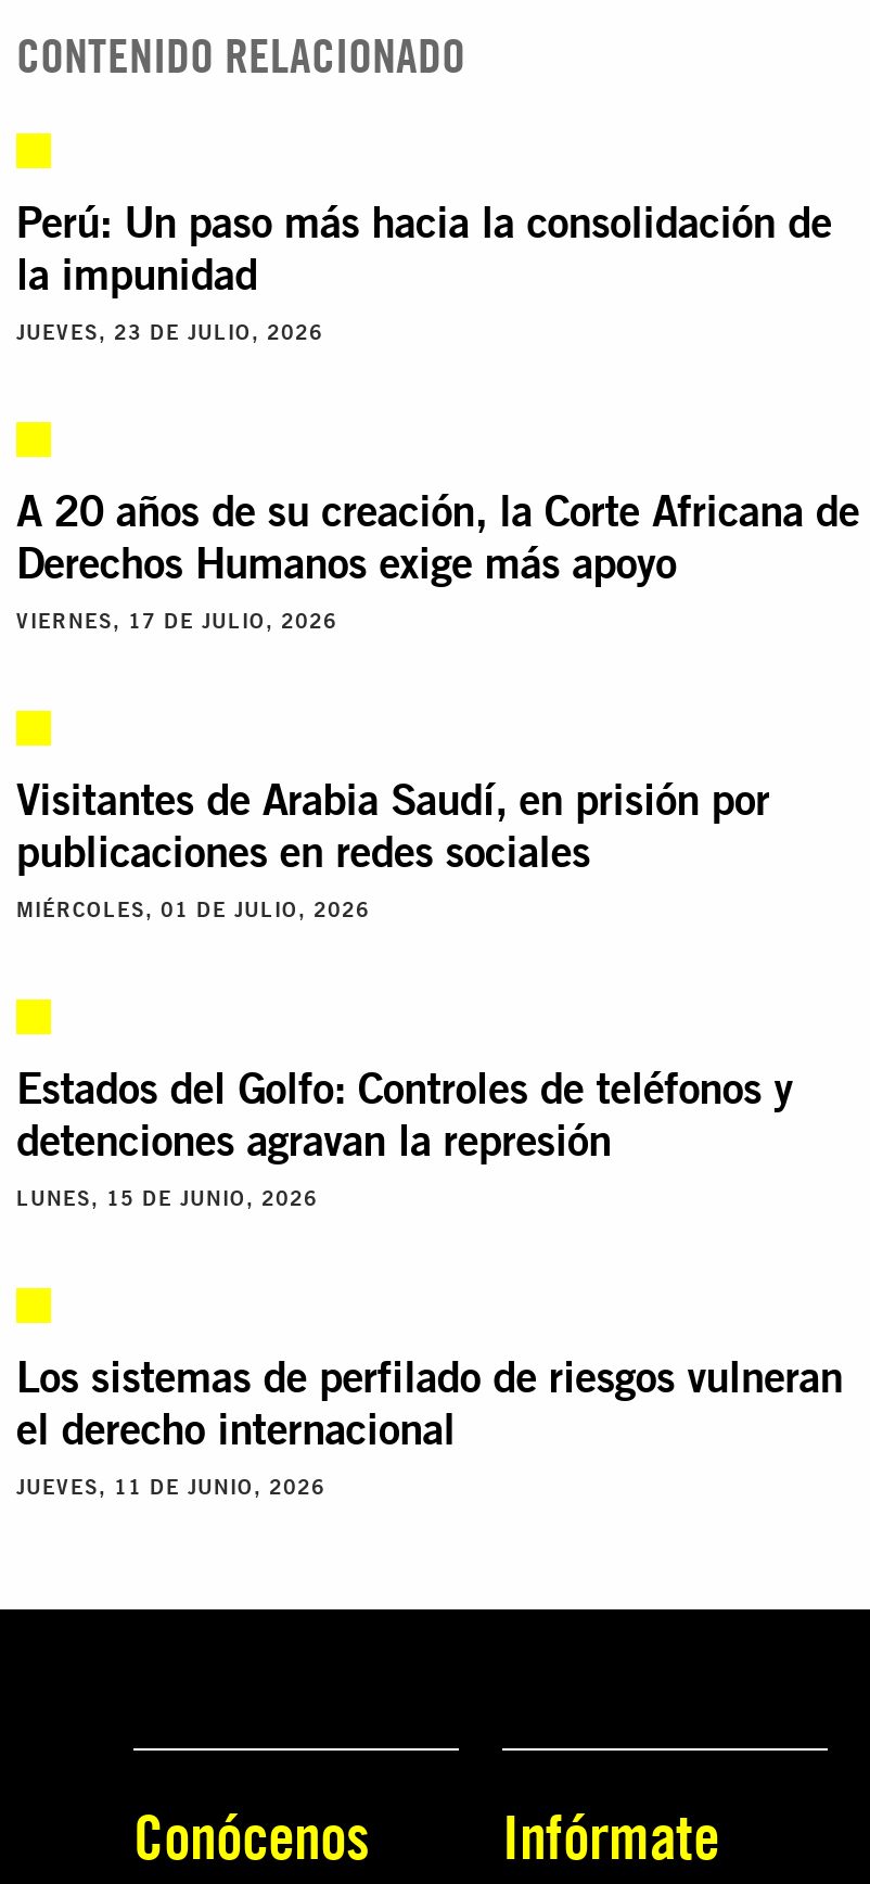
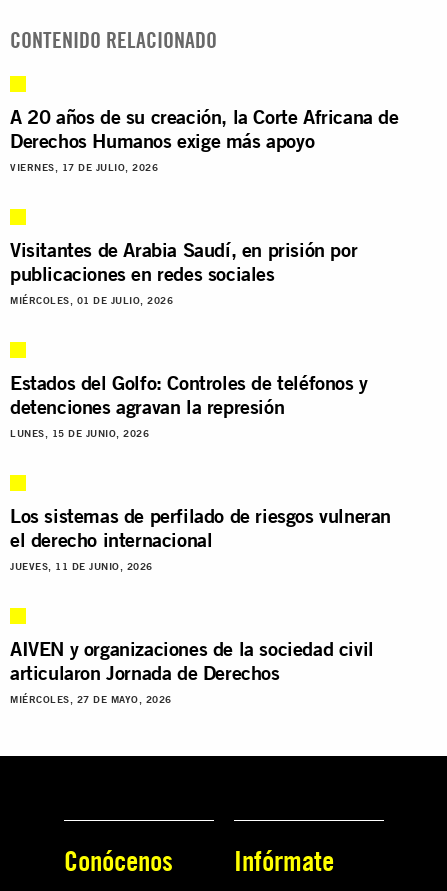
[16,193,832,343] Perú: Un paso más hacia la consolidación de | la impunidad | JUEVES, 23 DE JULIO, 2026 -> none
moved [16,482,859,1498] -> [10,104,399,572]: A 20 años de su creación, la Corte Africana de | Derechos Humanos exige más apoyo | VIERNES, 17 DE JULIO, 2026 | ... | el derecho internacional | JUEVES, 11 DE JUNIO, 2026
none -> [10,636,374,705] AIVEN y organizaciones de la sociedad civil | articularon Jornada de Derechos | MIÉRCOLES, 27 DE MAYO, 2026

